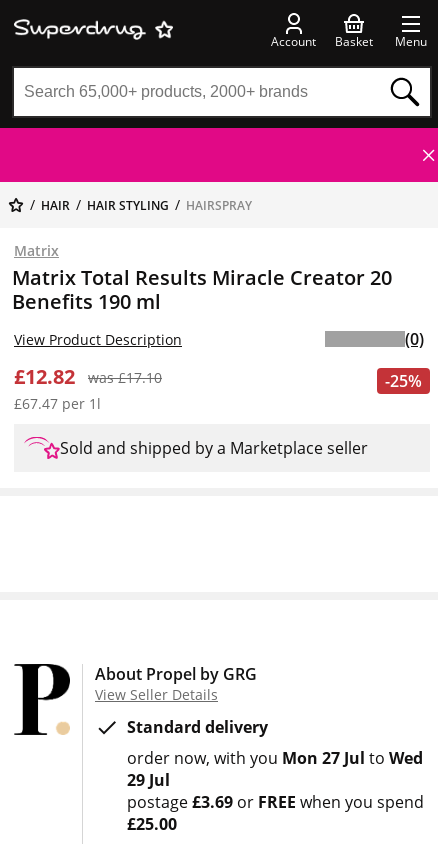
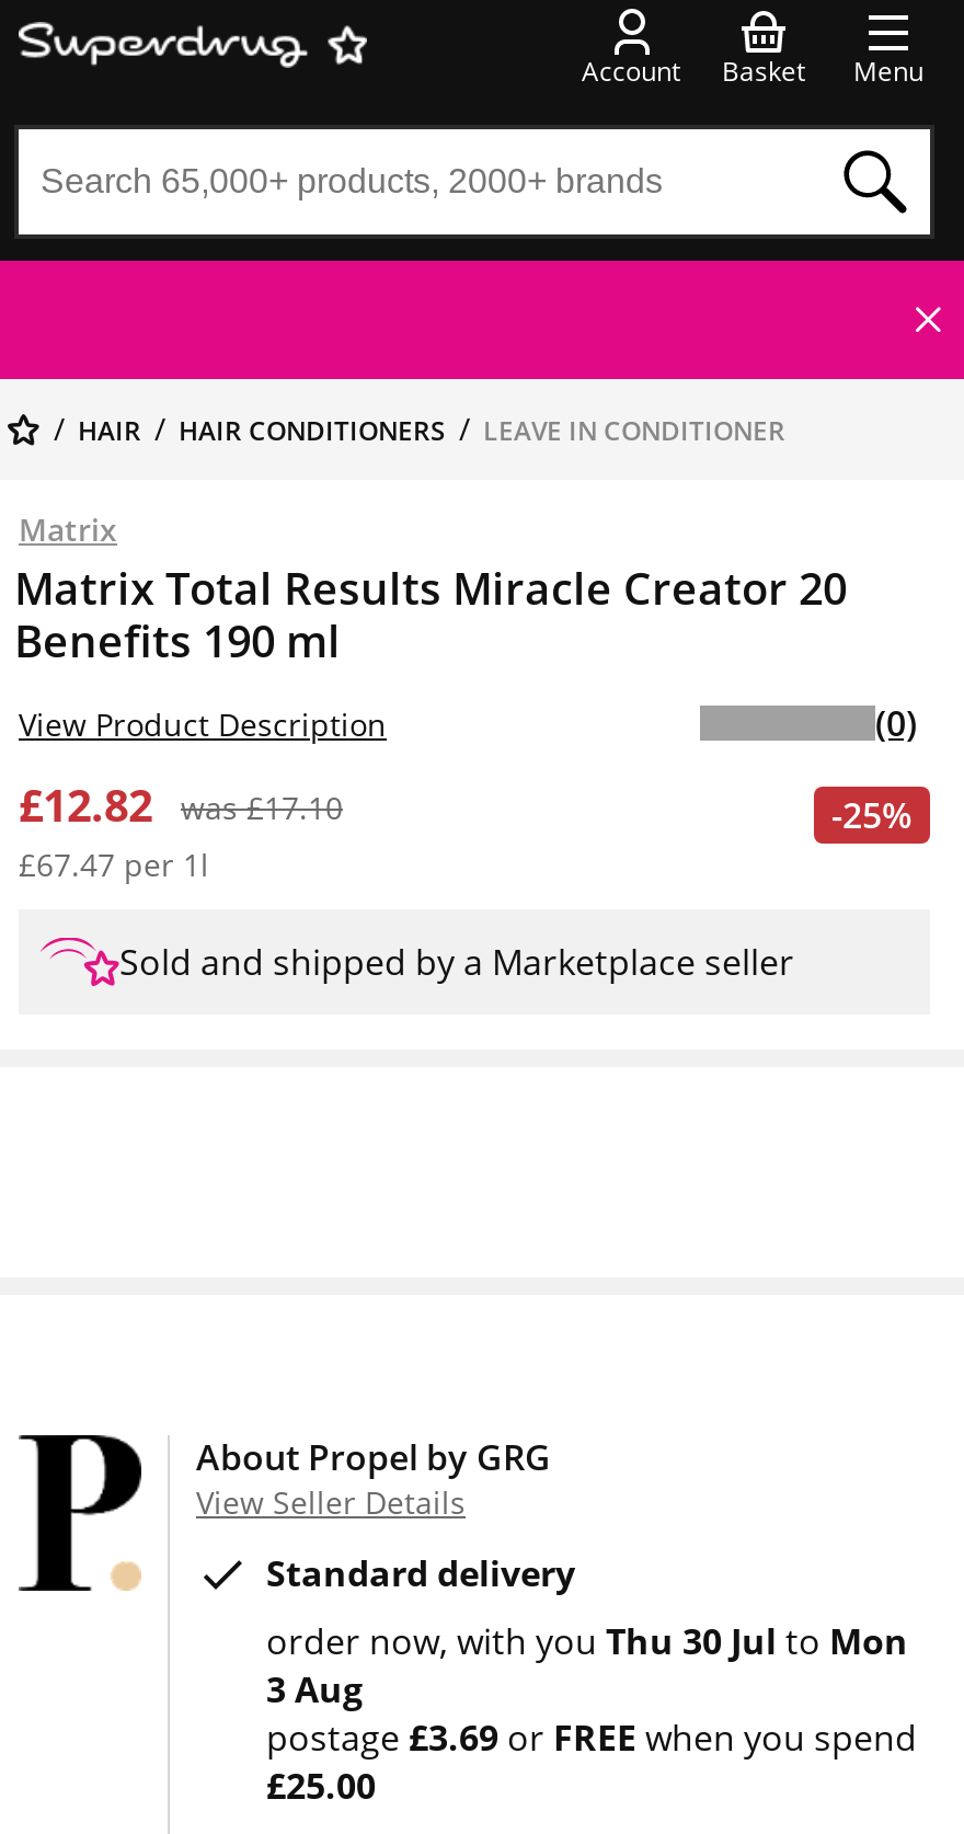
[87,197,252,214] HAIR STYLING | HAIRSPRAY -> [179,412,785,449] HAIR CONDITIONERS | LEAVE IN CONDITIONER
[127,747,423,791] order now with you Mon 27 Jul to Wed | 29 Jul -> [266,1617,908,1713] order now with you Thu 30 Jul to Mon | 3 Aug

